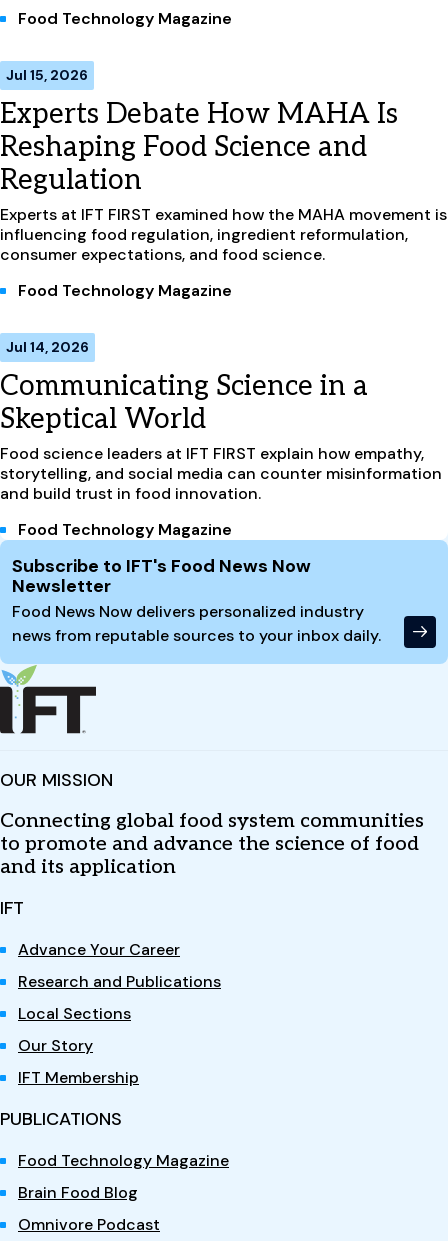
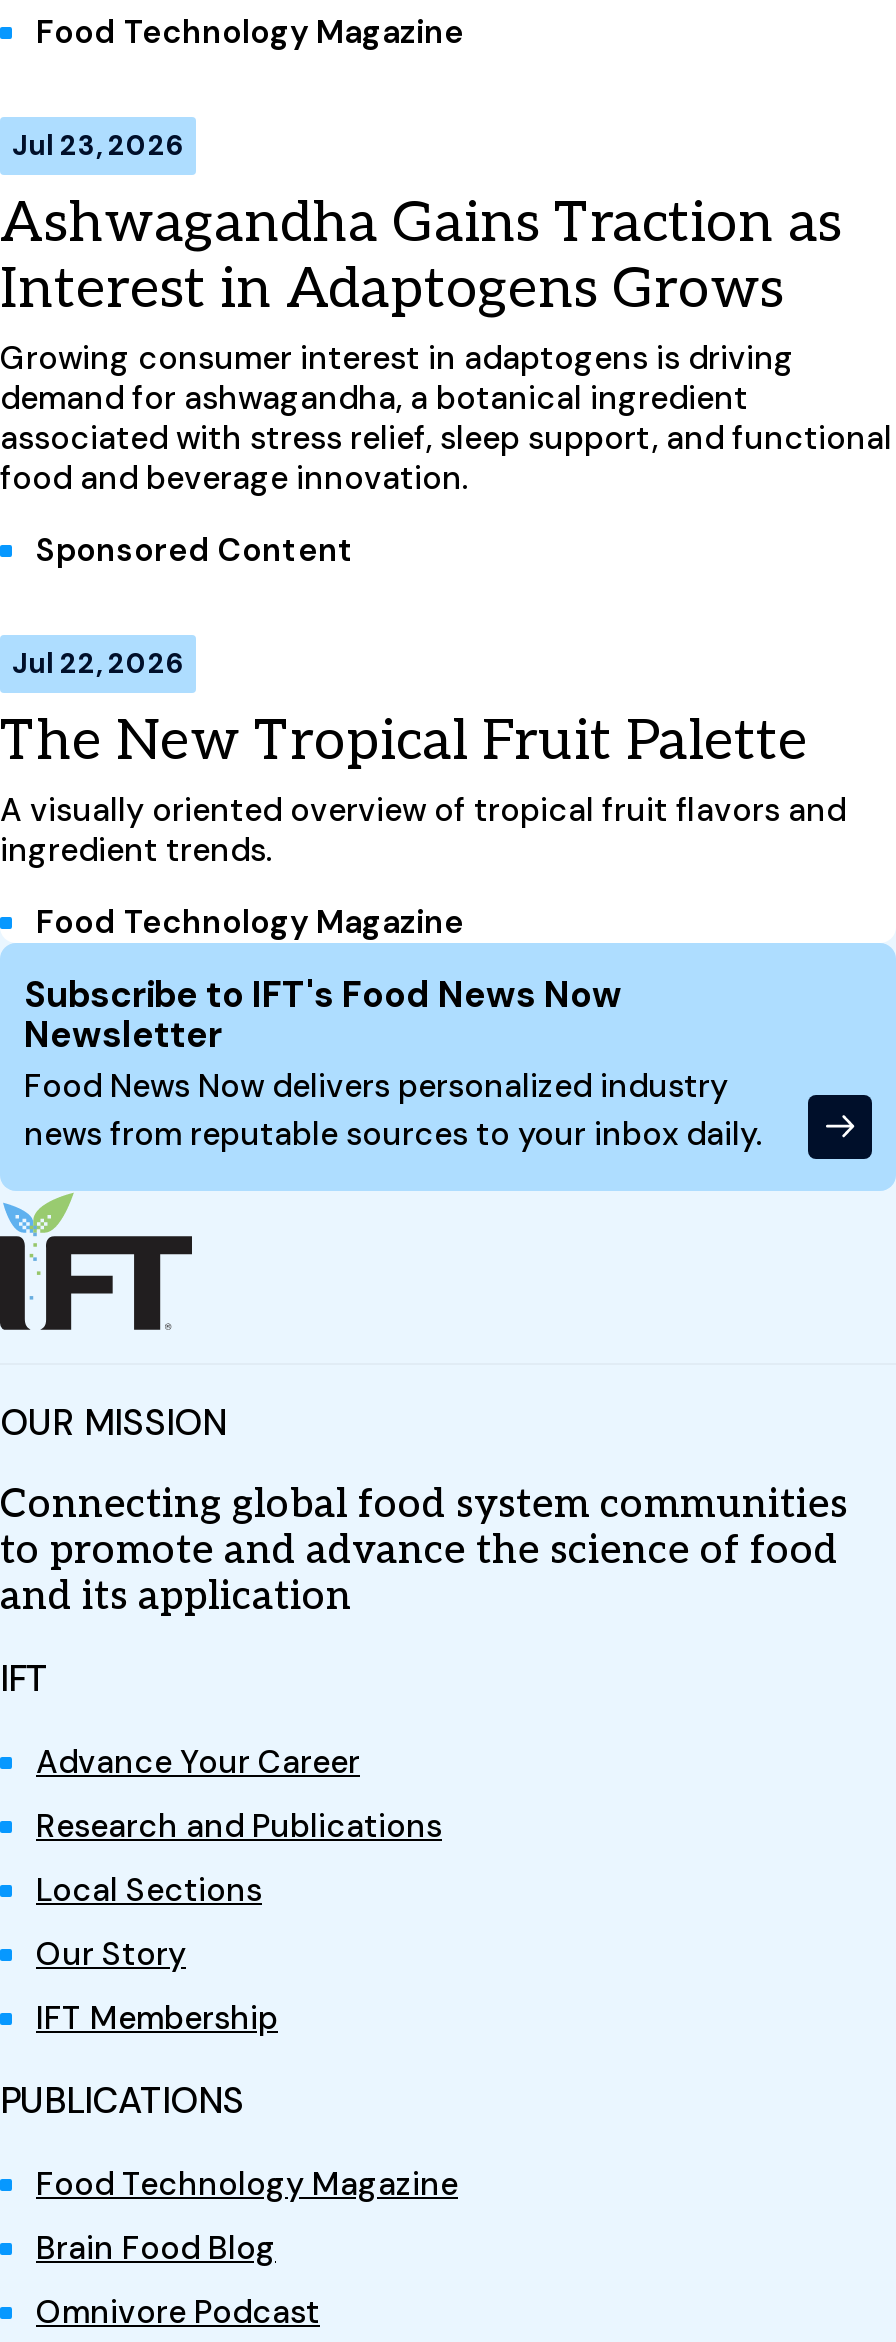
[0,66,447,265] Jul 15, 2026 | Experts Debate How MAHA Is | Reshaping Food Science and | Regulation | Experts at IFT FIRST examined how the MAHA movement is | influencing food regulation, ingredient reformulation, | consumer expectations, and food science. -> [0,127,892,499] Jul 23, 2026 | Ashwagandha Gains Traction as | Interest in Adaptogens Grows | Growing consumer interest in adaptogens is driving | demand for ashwagandha, a botanical ingredient | associated with stress relief, sleep support, and functional | food and beverage innovation.
[18,280,232,301] Food Technology Magazine -> [36,529,354,571] Sponsored Content
[0,338,442,504] Jul 14, 2026 | Communicating Science in a | Skeptical World | Food science leaders at IFT FIRST explain how empathy, | storytelling, and social media can counter misinformation | and build trust in food innovation. -> [0,645,846,871] Jul 22, 2026 | The New Tropical Fruit Palette | A visually oriented overview of tropical fruit flavors and | ingredient trends.

